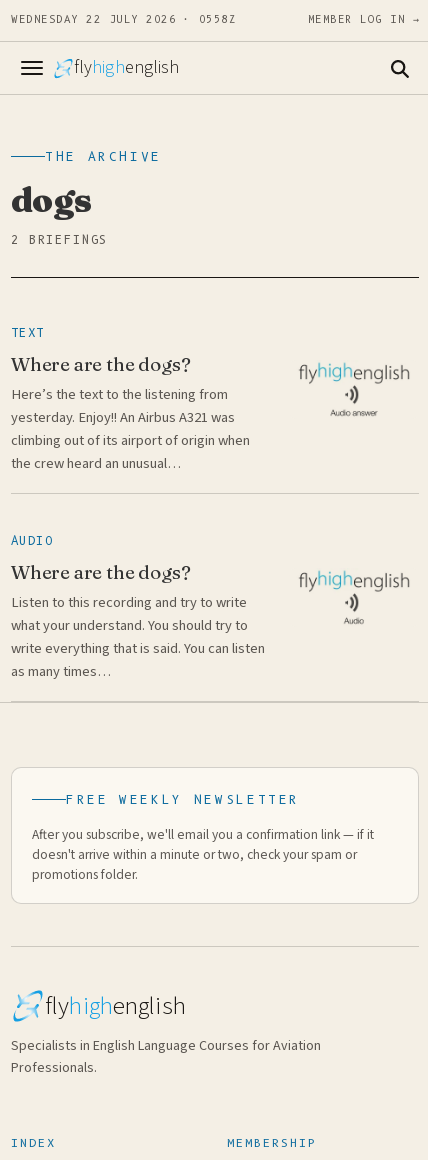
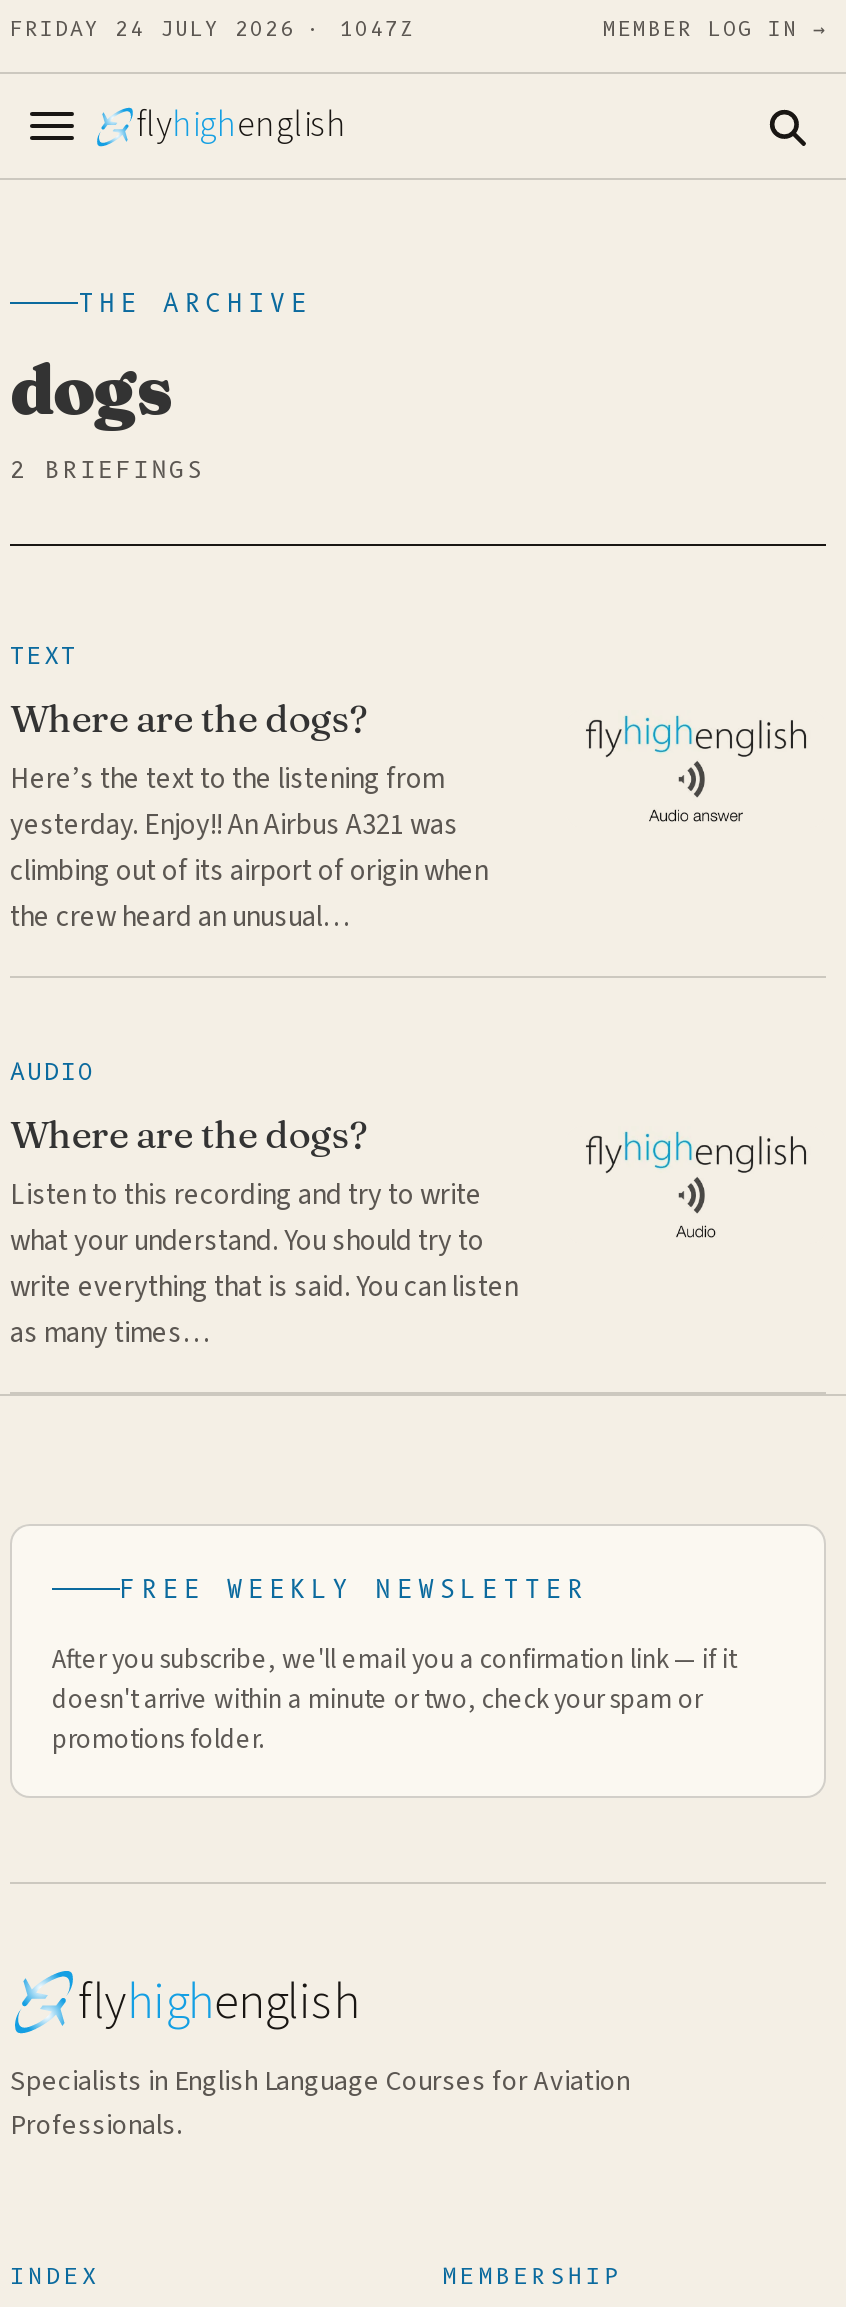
[11,13,236,26] WEDNESDAY 22 JULY 2026 · 0558Z -> [10,16,415,42] FRIDAY 24 JULY 2026 · 1047Z

